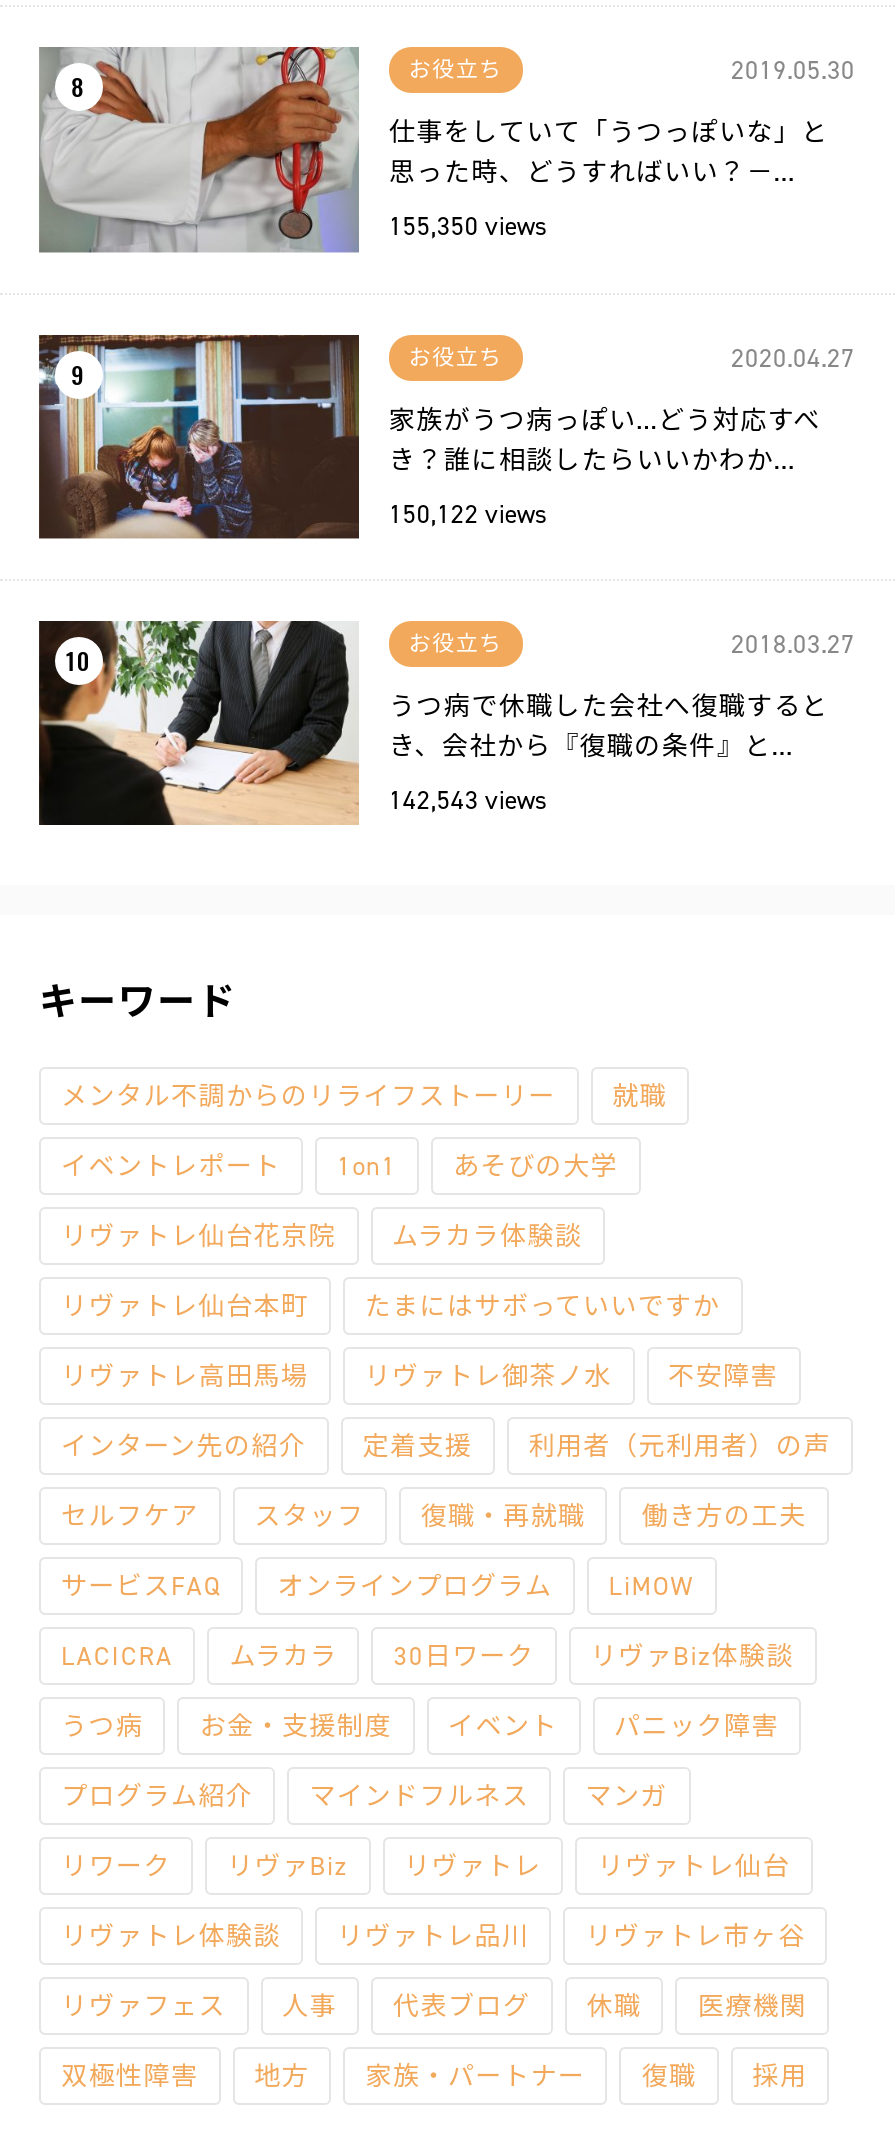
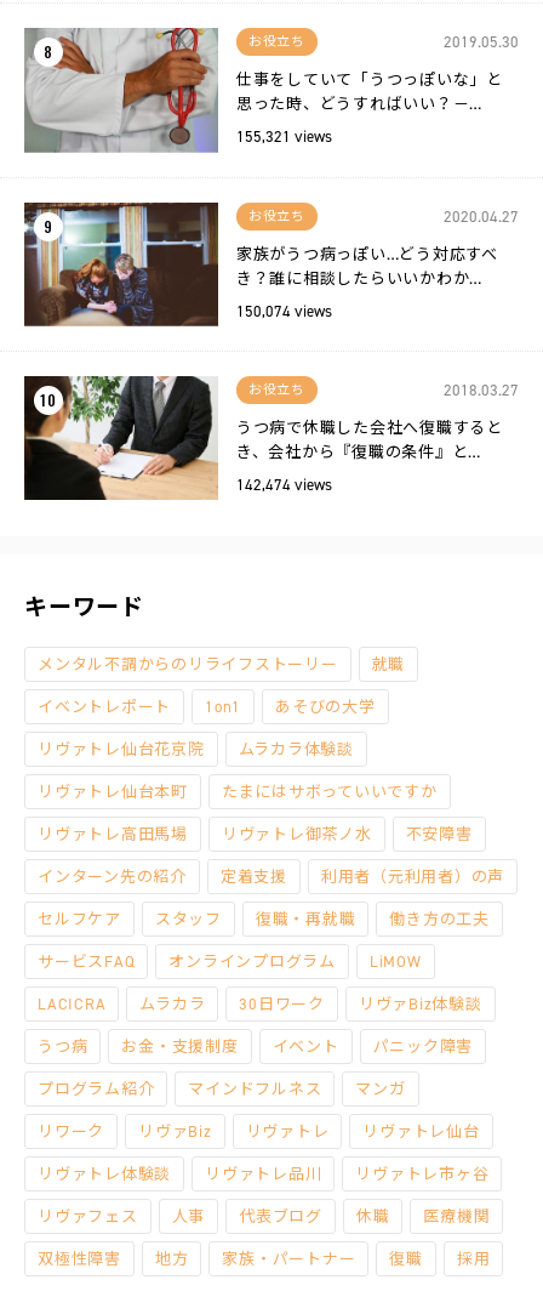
[389,210,547,244] 155,350 views -> [236,127,332,147] 155,321 views
[389,496,547,530] 150,122 views -> [236,300,332,321] 150,074 views
[389,783,547,817] 142,543 views -> [236,474,332,495] 142,474 views

